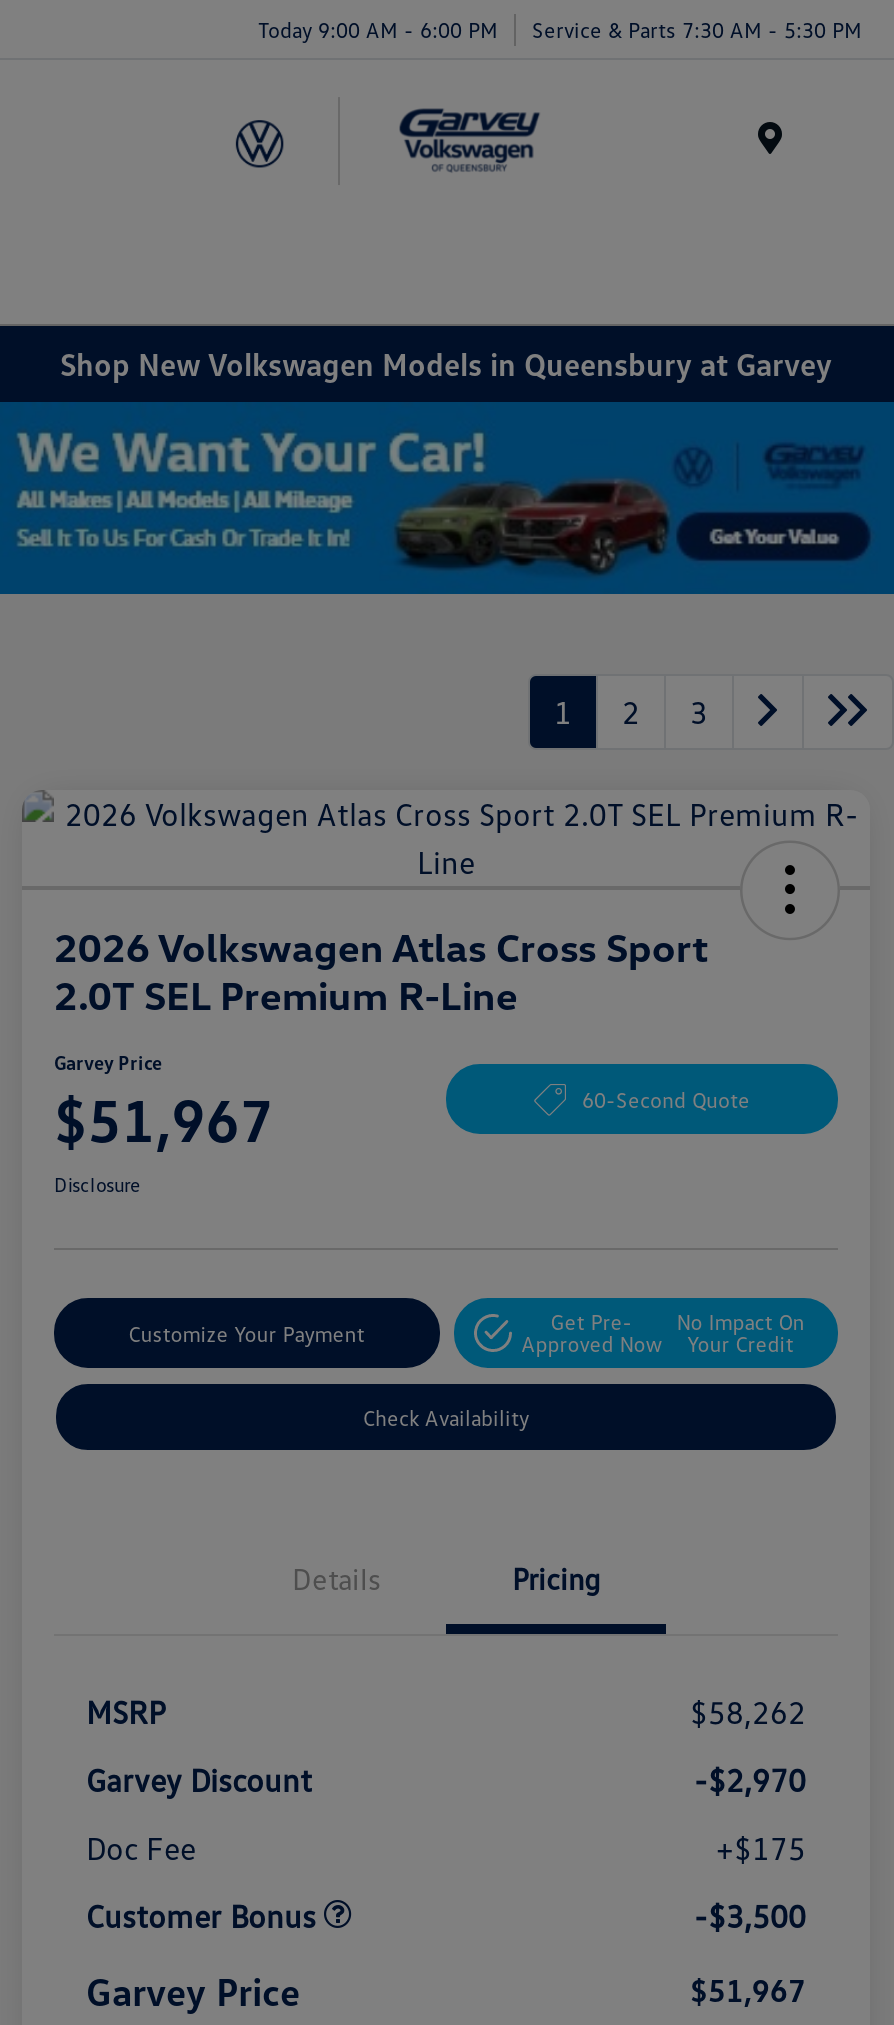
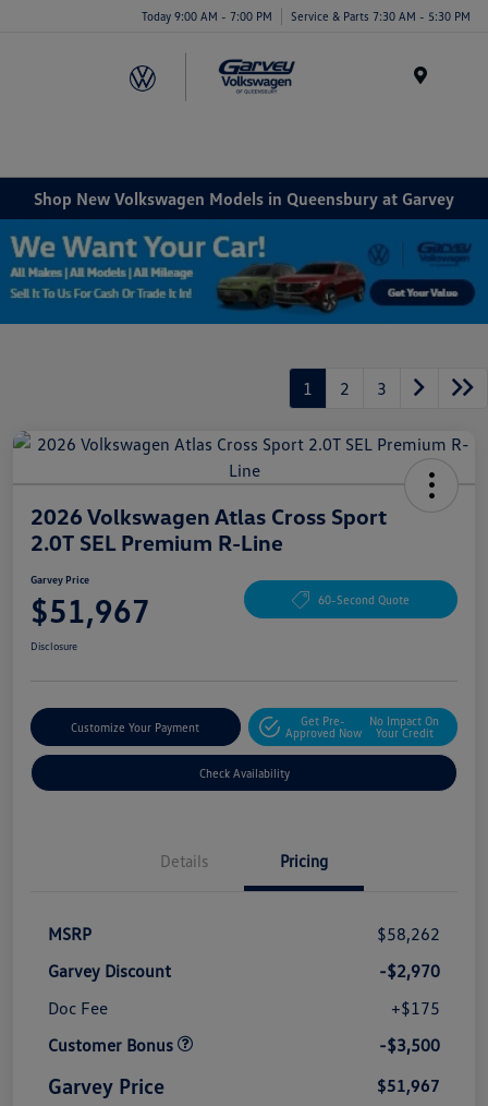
[258,15,862,41] Today 9:00 AM - 6:00 PM Service & Parts 7:30 AM - 5:30 PM -> [142,8,471,22] Today 9:00 AM - 7:00 PM Service & Parts 7:30 AM - 5:30 PM

